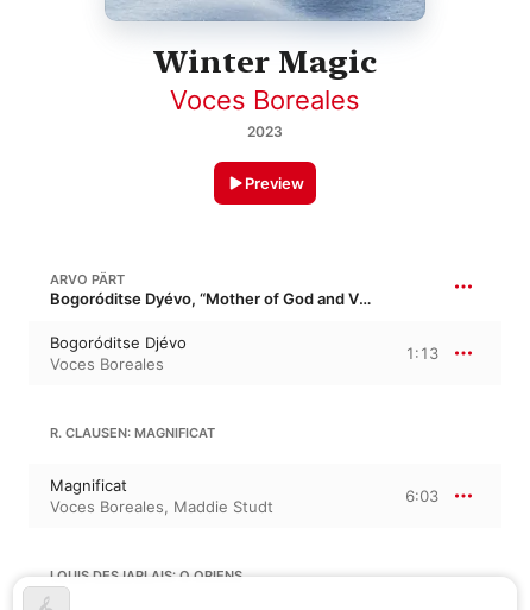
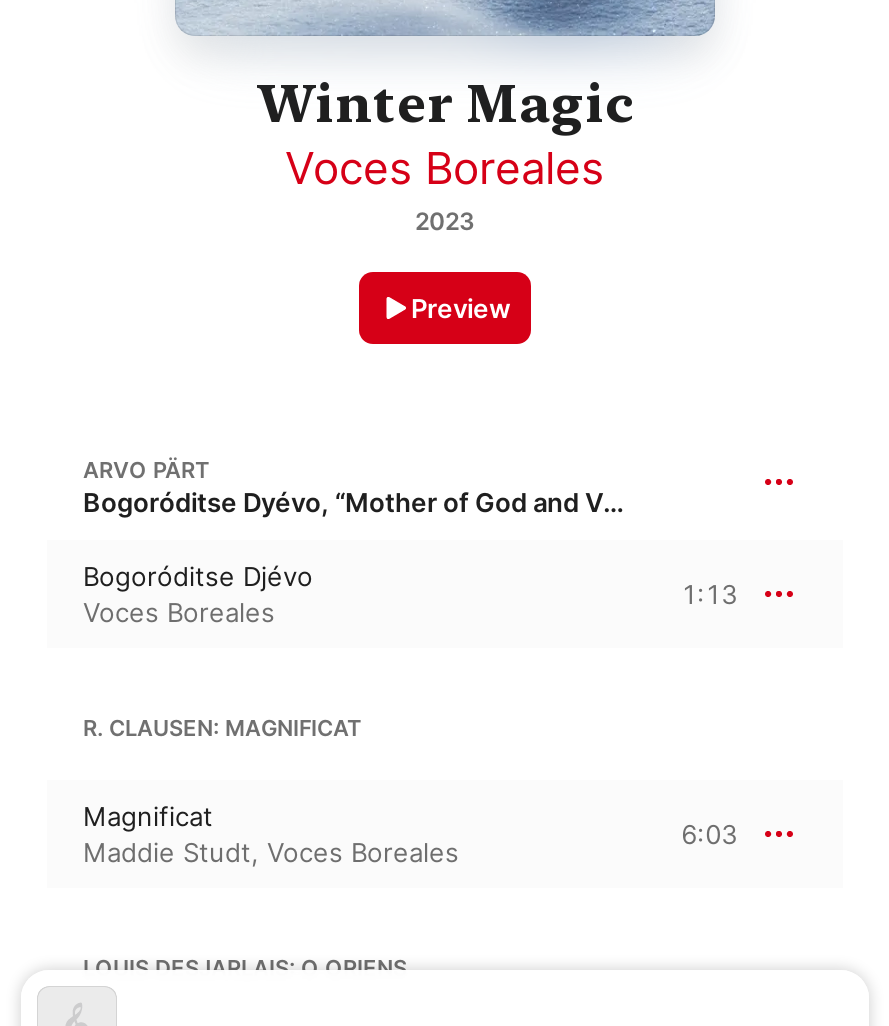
[50,498,273,517] Voces Boreales, Maddie Studt -> [83,837,459,869] Maddie Studt, Voces Boreales

